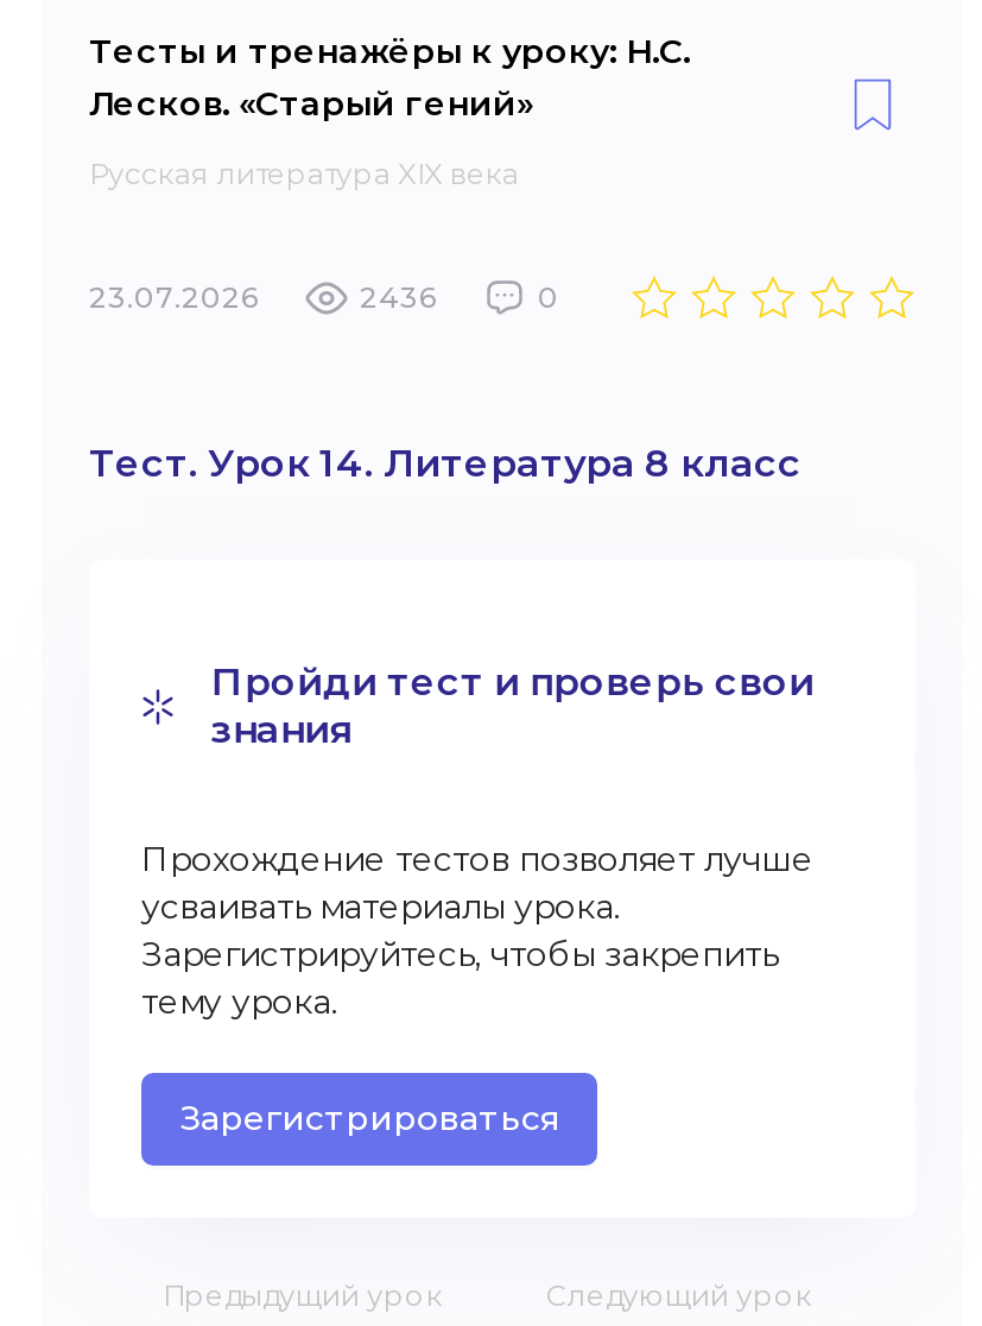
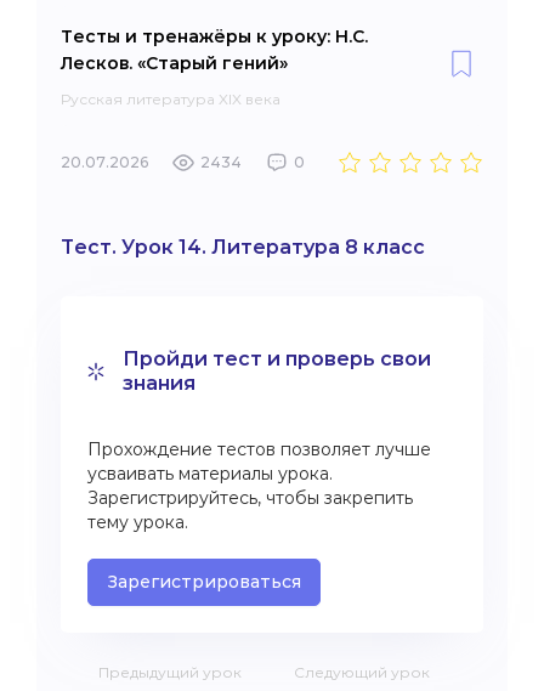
[89,279,258,314] 23.07.2026 -> [61,153,148,171] 20.07.2026
[360,279,436,314] 2436 -> [200,153,242,171] 2434

